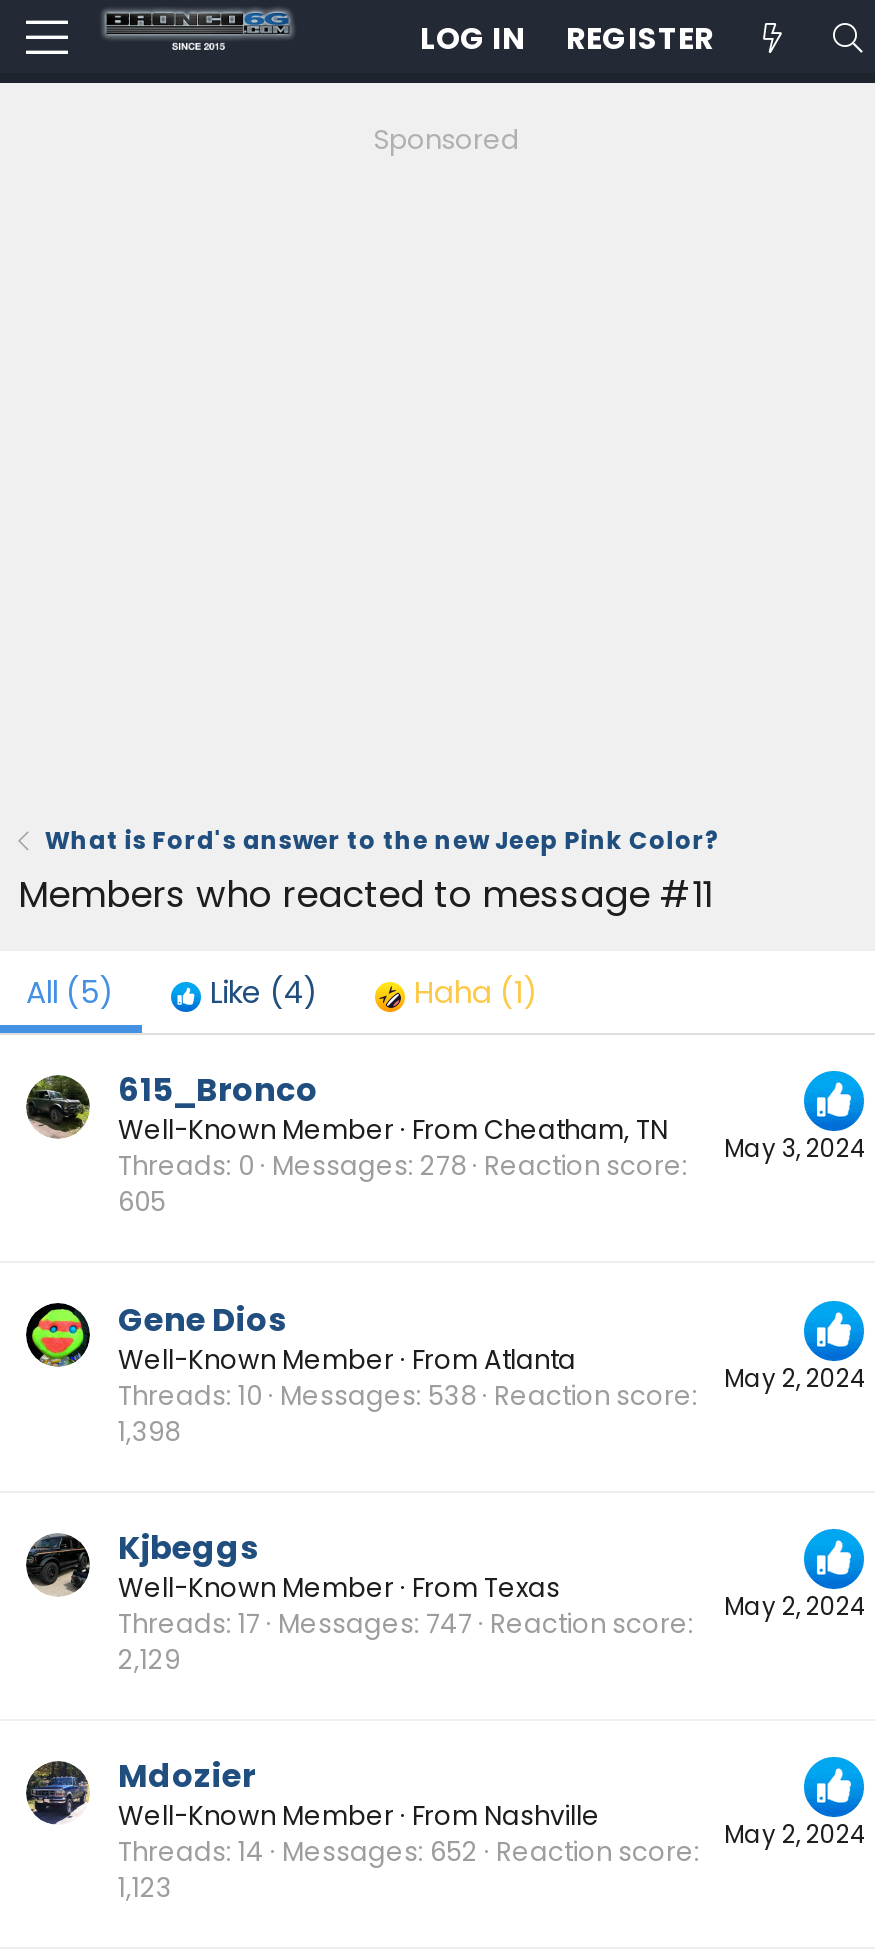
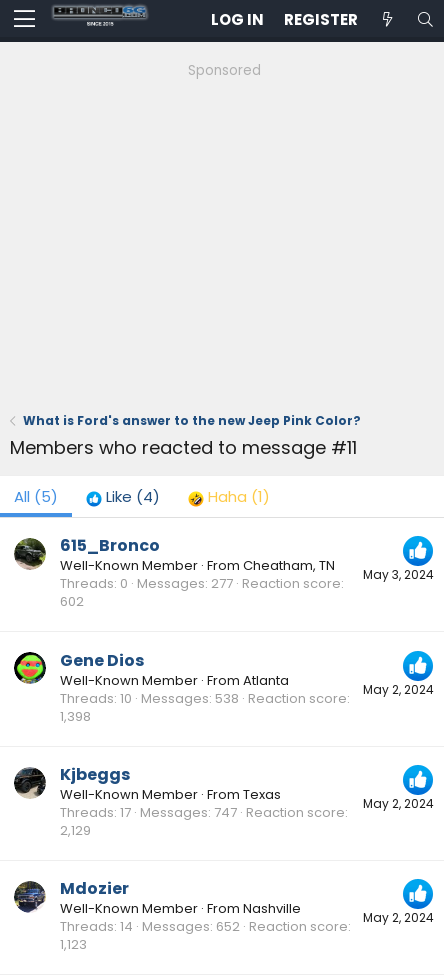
[118,1148,682,1186] Threads 0 Messages 278 Reaction score -> [60,574,341,593] Threads 0 Messages 277 Reaction score
[118,1184,166,1222] 605 -> [60,592,84,611] 602

